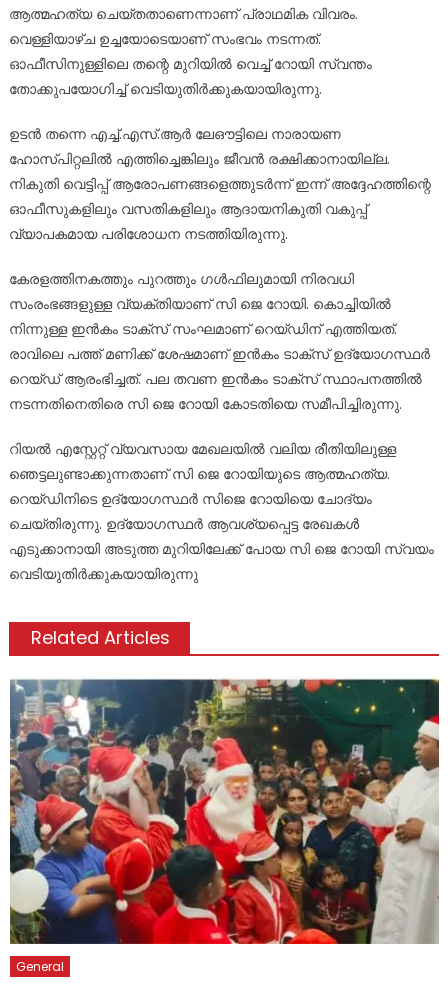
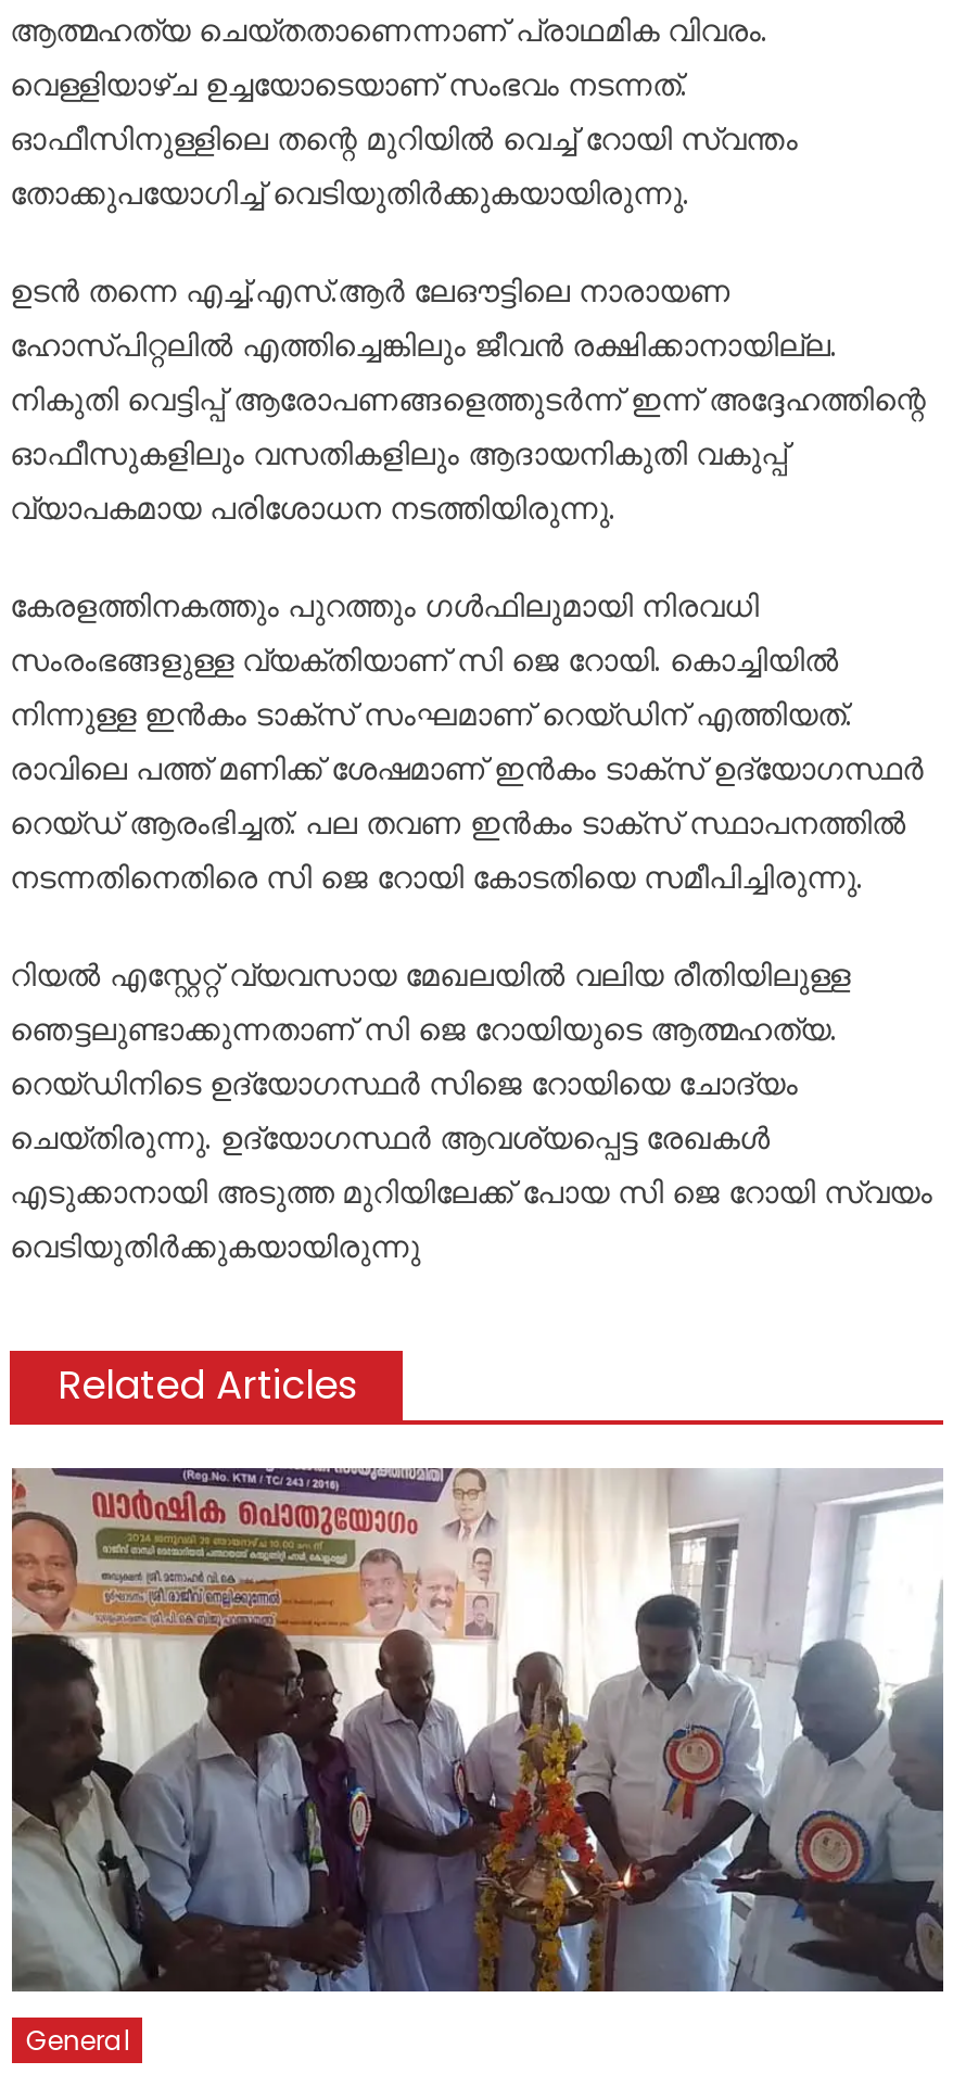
[9,676,440,945] [image] -> [10,1466,943,1994] [image]

